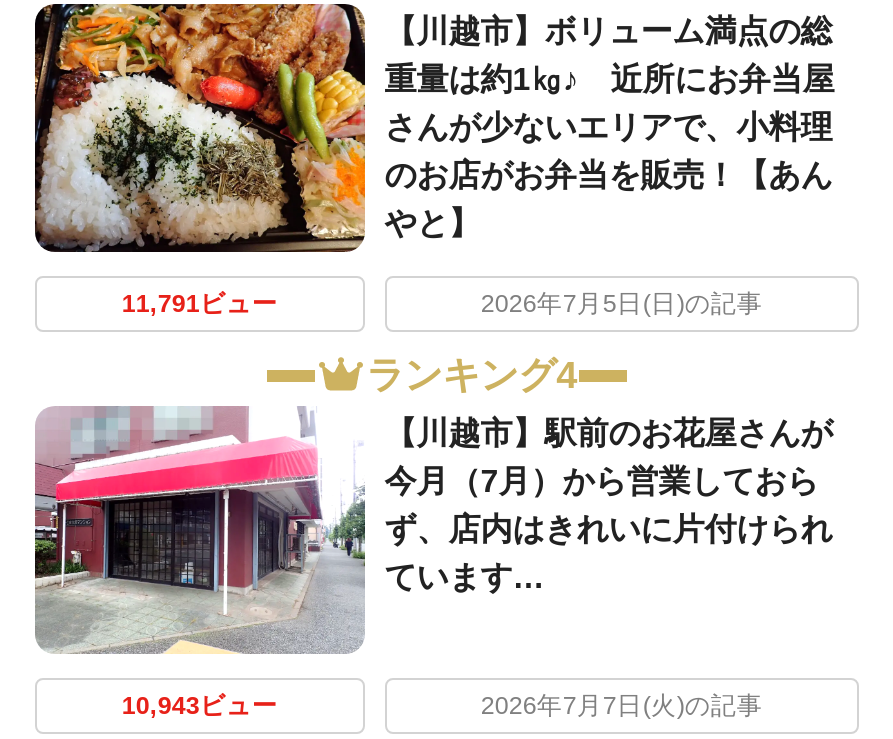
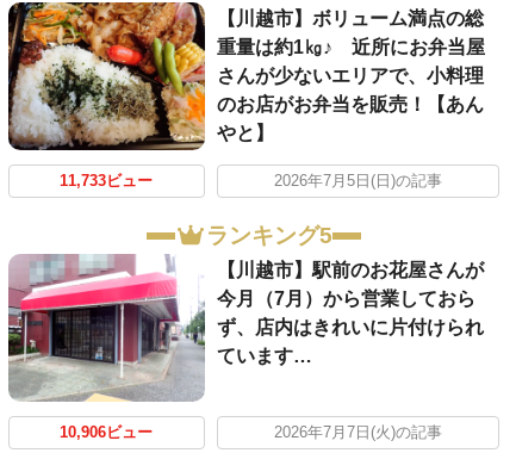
[122,289,278,317] 11,791ビュー -> [60,172,153,189] 11,733ビュー
[366,354,578,396] ランキング4 -> [206,223,332,248] ランキング5
[122,691,278,719] 10,943ビュー -> [60,424,153,441] 10,906ビュー

